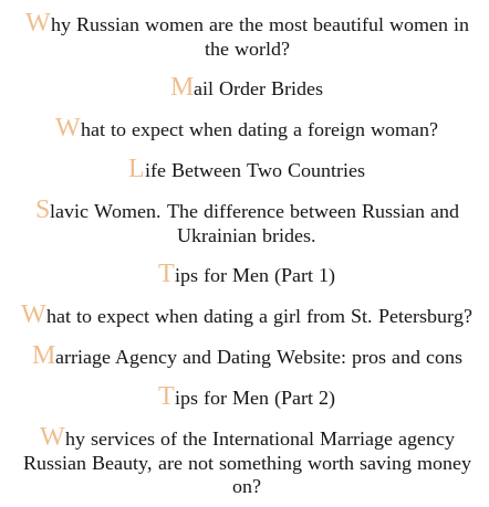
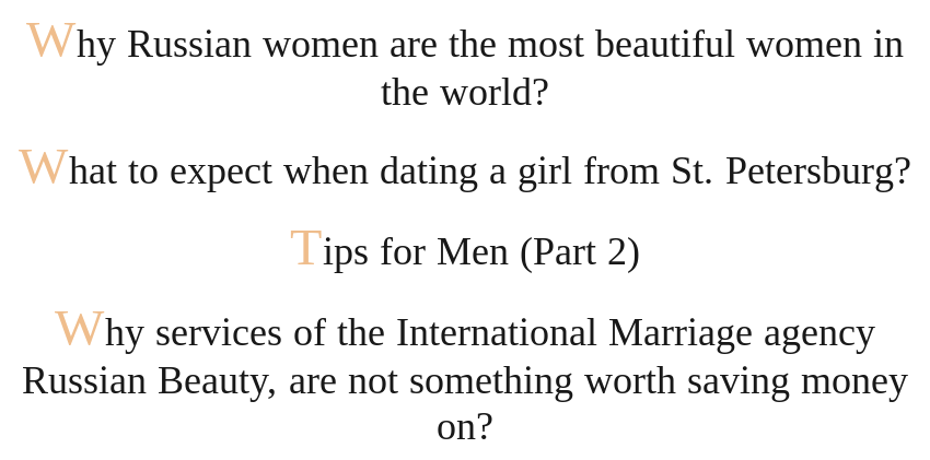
[35,72,459,287] M ail Order Brides | W hat to expect when dating a foreign woman? | L ife Between Two Countries | S lavic Women. The difference between Russian and | Ukrainian brides. | T ips for Men (Part 1) -> none
[32,340,462,369] M arriage Agency and Dating Website: pros and cons -> none

